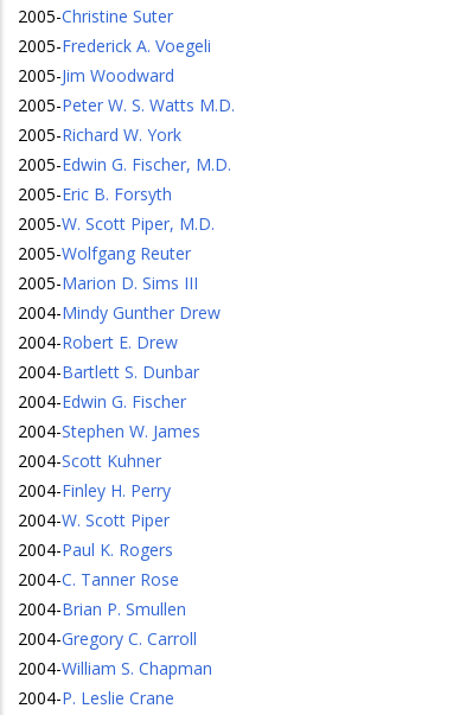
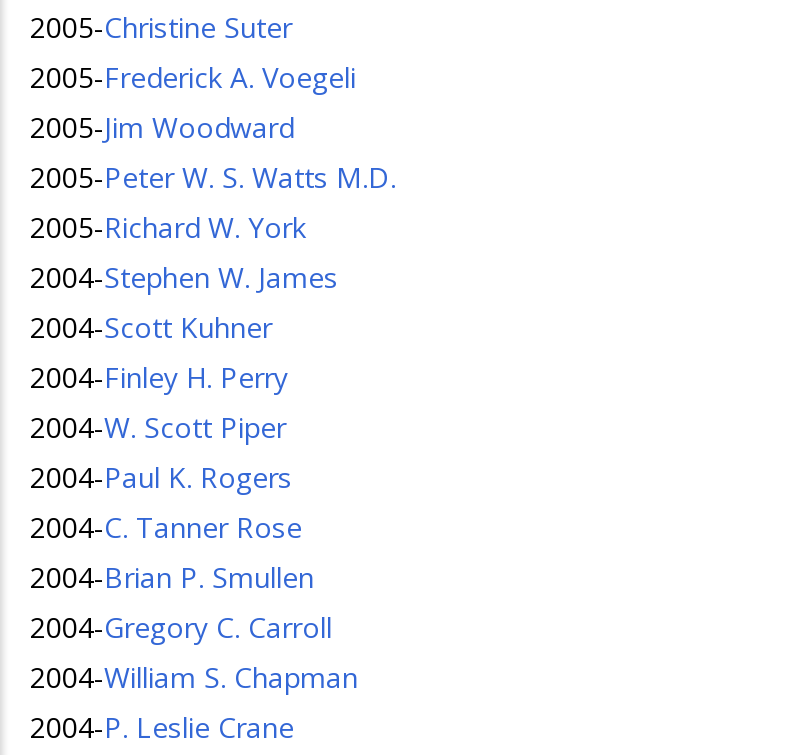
[18,153,231,413] 2005-Edwin G. Fischer, M.D. | 2005-Eric B. Forsyth | 2005-W. Scott Piper, M.D. | 2005-Wolfgang Reuter | 2005-Marion D. Sims III | 2004-Mindy Gunther Drew | 2004-Robert E. Drew | 2004-Bartlett S. Dunbar | 2004-Edwin G. Fischer -> none

